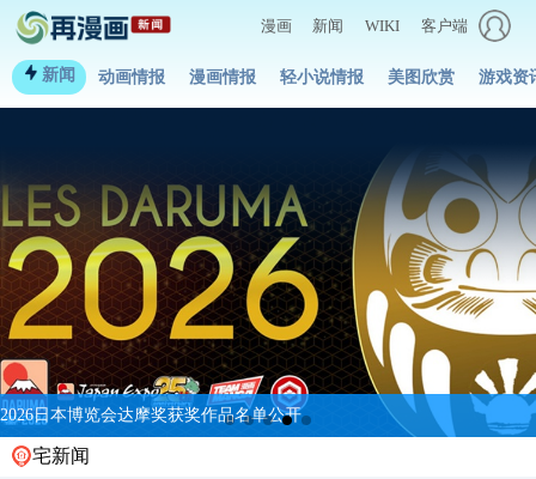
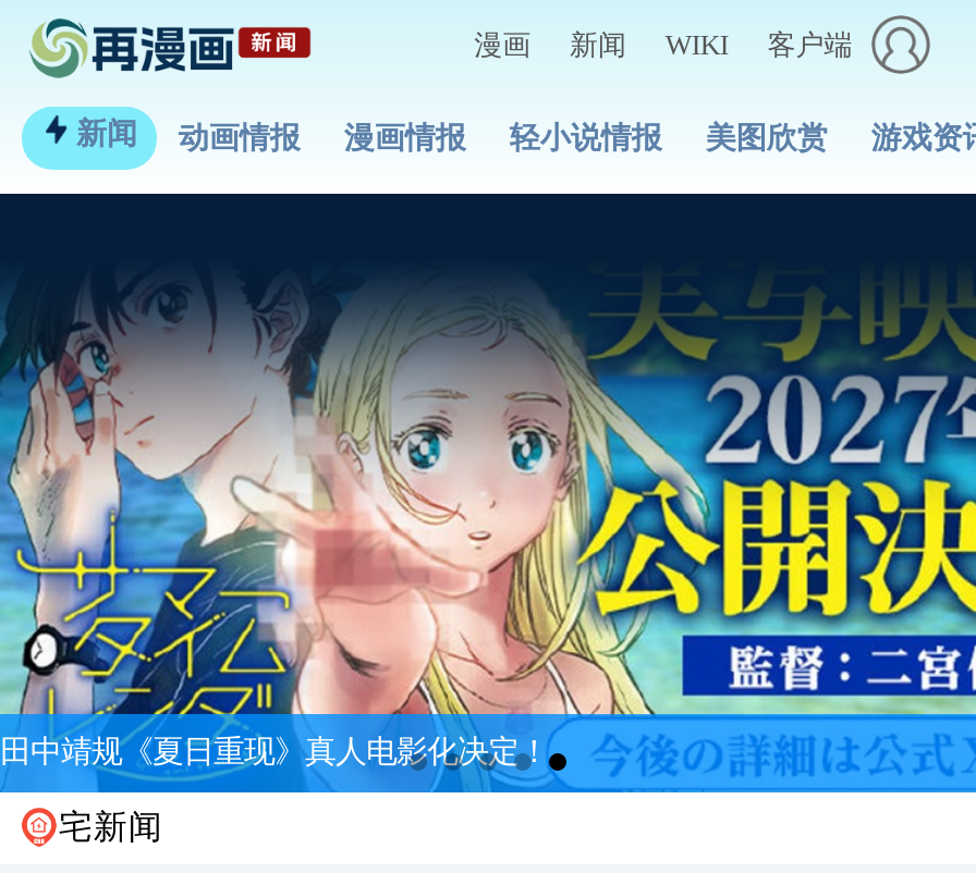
[0,164,532,436] [image] | 2026日本博览会达摩奖获奖作品名单公开 -> [0,296,969,792] [image] | 田中靖规《夏日重现》真人电影化决定！

